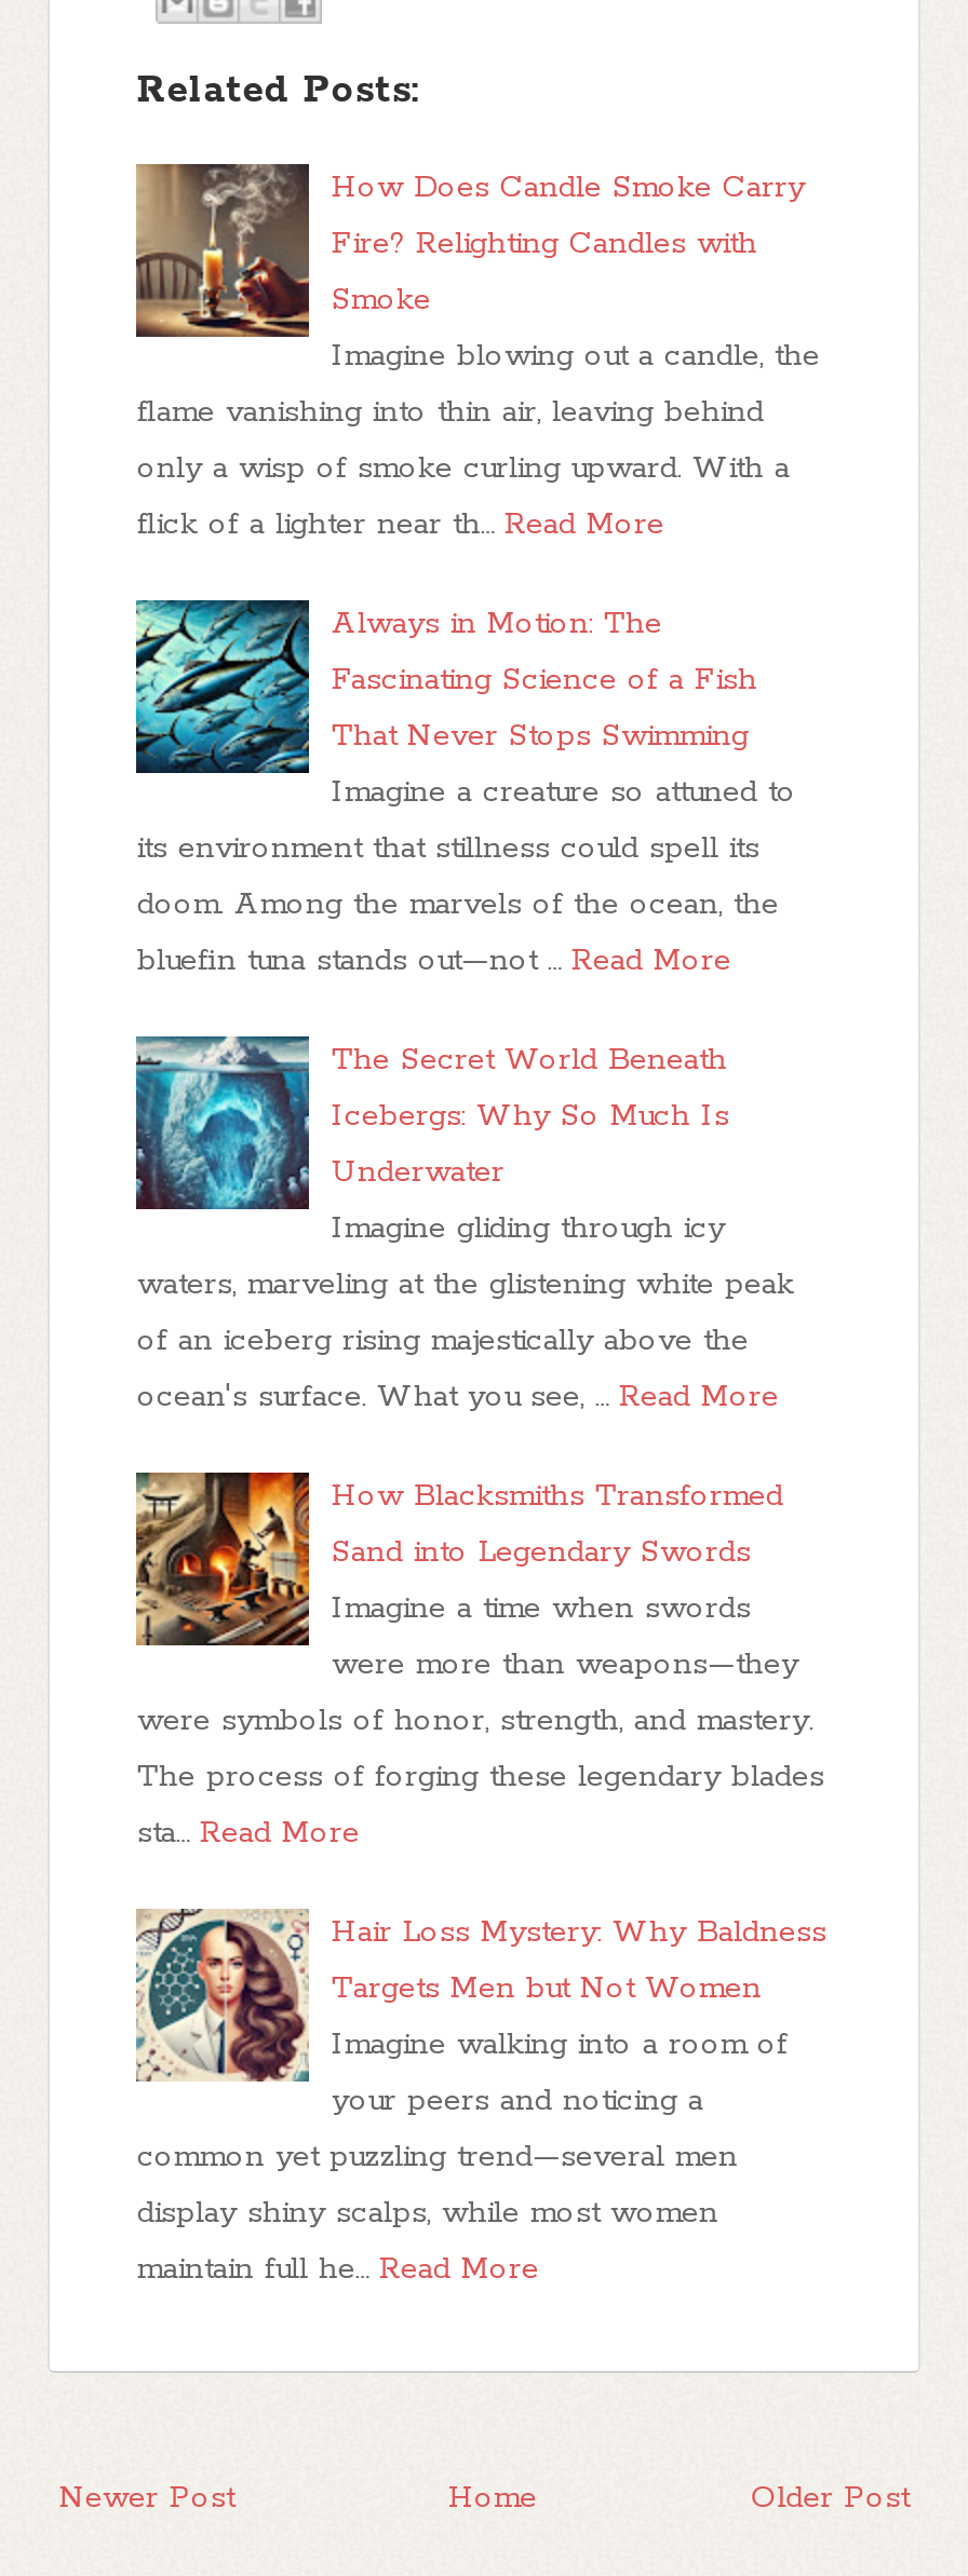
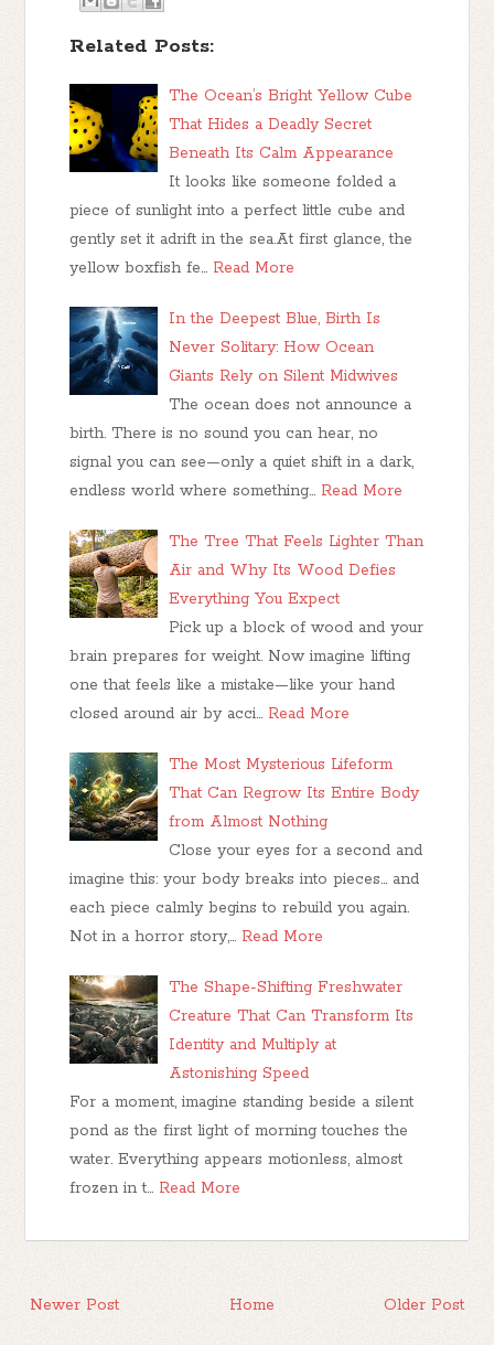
[134,162,820,545] [image] | How Does Candle Smoke Carry | Fire? Relighting Candles with | Smoke | Imagine blowing out a candle, the | flame vanishing into thin air, leaving behind | only a wisp of smoke curling upward. With a | flick of a lighter near th… Read More -> [68,83,413,278] [image] | The Ocean’s Bright Yellow Cube | That Hides a Deadly Secret | Beneath Its Calm Appearance | It looks like someone folded a | piece of sunlight into a perfect little cube and | gently set it adrift in the sea.At first glance, the | yellow boxfish fe… Read More
[134,598,796,981] [image] | Always in Motion: The | Fascinating Science of a Fish | That Never Stops Swimming | Imagine a creature so attuned to | its environment that stillness could spell its | doom. Among the marvels of the ocean, the | bluefin tuna stands out—not … Read More -> [68,309,414,501] [image] | In the Deepest Blue, Birth Is | Never Solitary: How Ocean | Giants Rely on Silent Midwives | The ocean does not announce a | birth. There is no sound you can hear, no | signal you can see—only a quiet shift in a dark, | endless world where something… Read More
[134,1034,794,1417] [image] | The Secret World Beneath | Icebergs: Why So Much Is | Underwater | Imagine gliding through icy | waters, marveling at the glistening white peak | of an iceberg rising majestically above the | ocean's surface. What you see, … Read More -> [68,532,424,724] [image] | The Tree That Feels Lighter Than | Air and Why Its Wood Defies | Everything You Expect | Pick up a block of wood and your | brain prepares for weight. Now imagine lifting | one that feels like a mistake—like your hand | closed around air by acci… Read More
[134,1470,824,1853] [image] | How Blacksmiths Transformed | Sand into Legendary Swords | Imagine a time when swords | were more than weapons—they | were symbols of honor, strength, and mastery. | The process of forging these legendary blades | sta… Read More -> [68,755,423,947] [image] | The Most Mysterious Lifeform | That Can Regrow Its Entire Body | from Almost Nothing | Close your eyes for a second and | imagine this: your body breaks into pieces… and | each piece calmly begins to rebuild you again. | Not in a horror story,… Read More
[134,1909,826,2289] [image] | Hair Loss Mystery: Why Baldness | Targets Men but Not Women | Imagine walking into a room of | your peers and noticing a | common yet puzzling trend—several men | display shiny scalps, while most women | maintain full he… Read More -> [68,978,414,1199] [image] | The Shape-Shifting Freshwater | Creature That Can Transform Its | Identity and Multiply at | Astonishing Speed | For a moment, imagine standing beside a silent | pond as the first light of morning touches the | water. Everything appears motionless, almost | frozen in t… Read More

